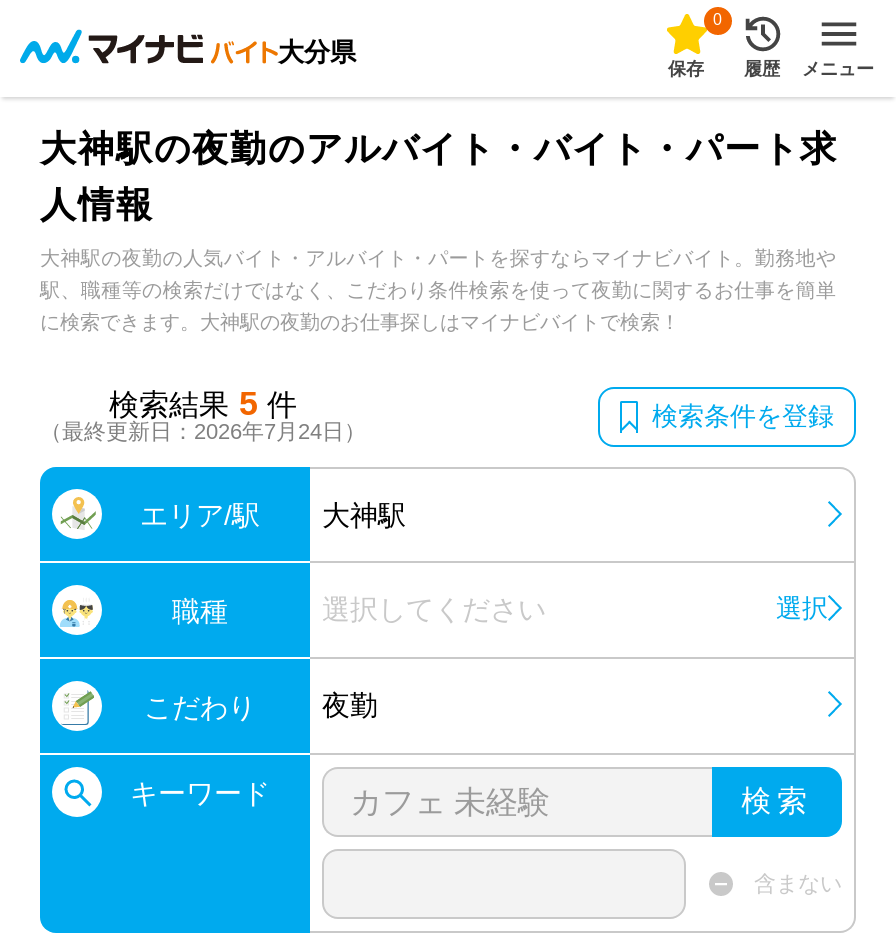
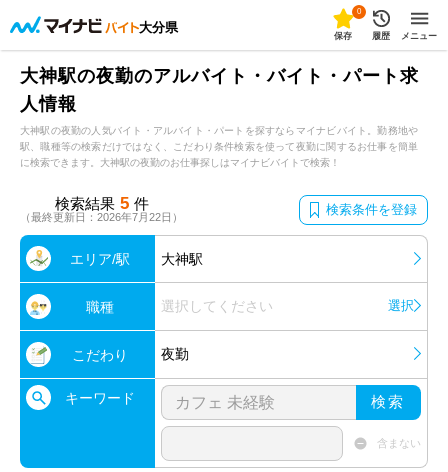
[40,419,366,443] （最終更新日：2026年7月24日） -> [20,211,183,223] （最終更新日：2026年7月22日）

